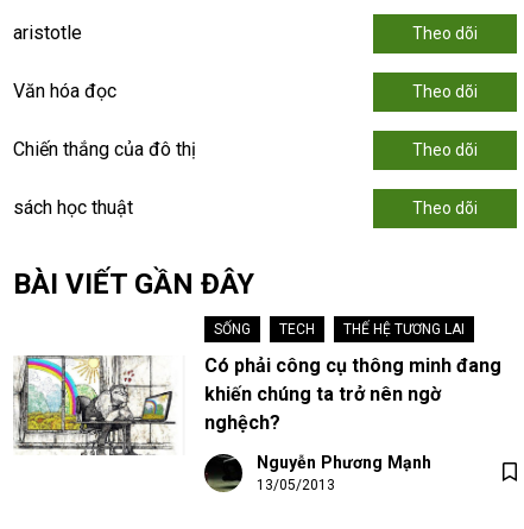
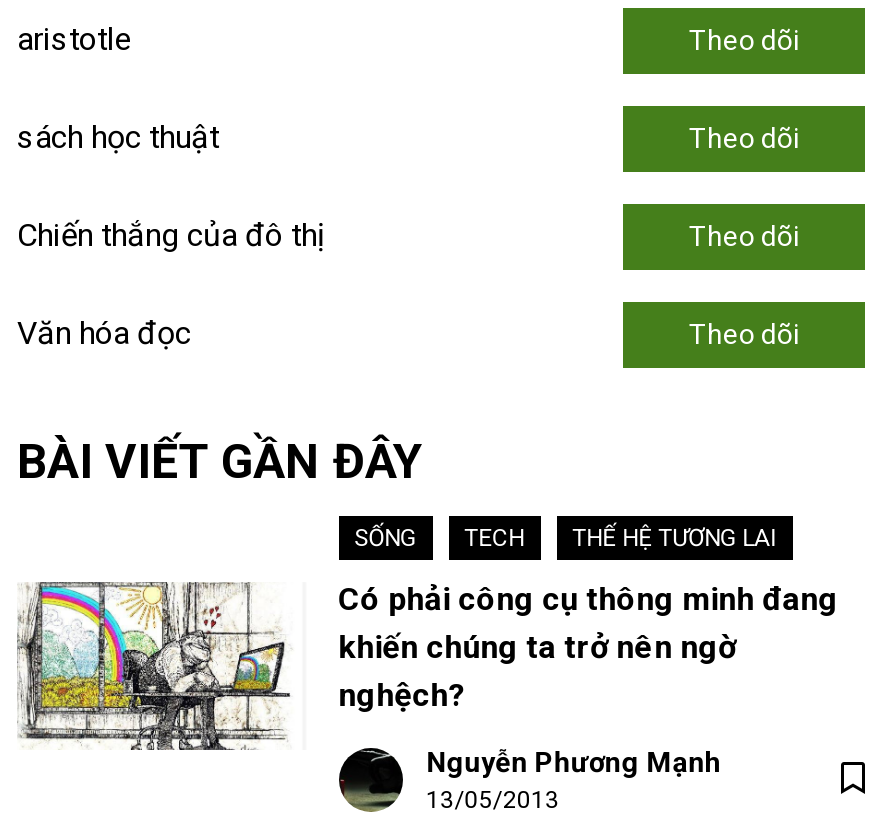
moved [13,80,116,103] -> [17,315,191,353]: Văn hóa đọc
moved [13,197,133,219] -> [17,119,219,157]: sách học thuật

